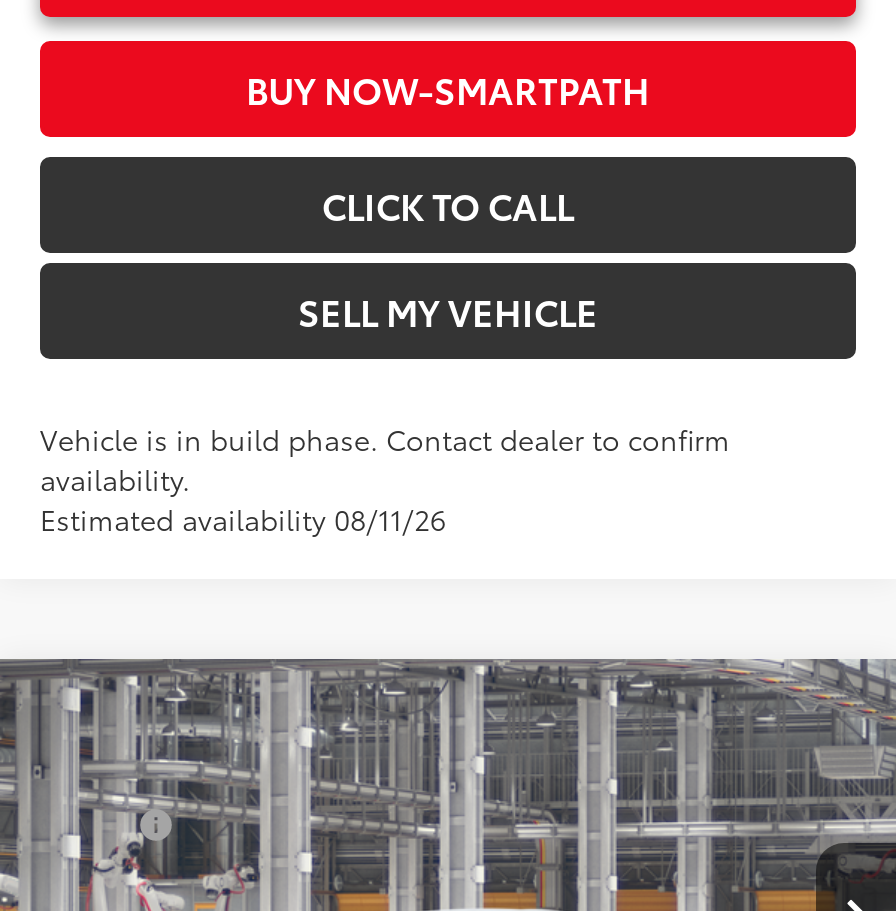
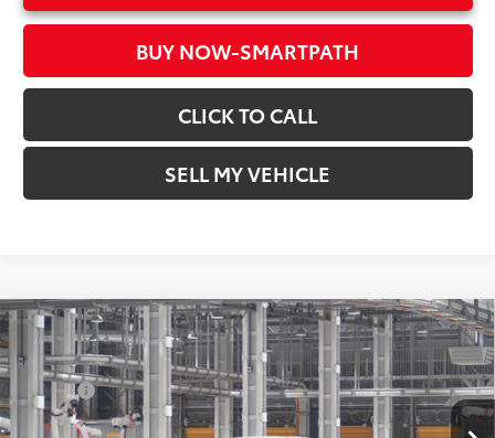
[40,420,730,540] Vehicle is in build phase. Contact dealer to confirm | availability. | Estimated availability 08/11/26 -> none

